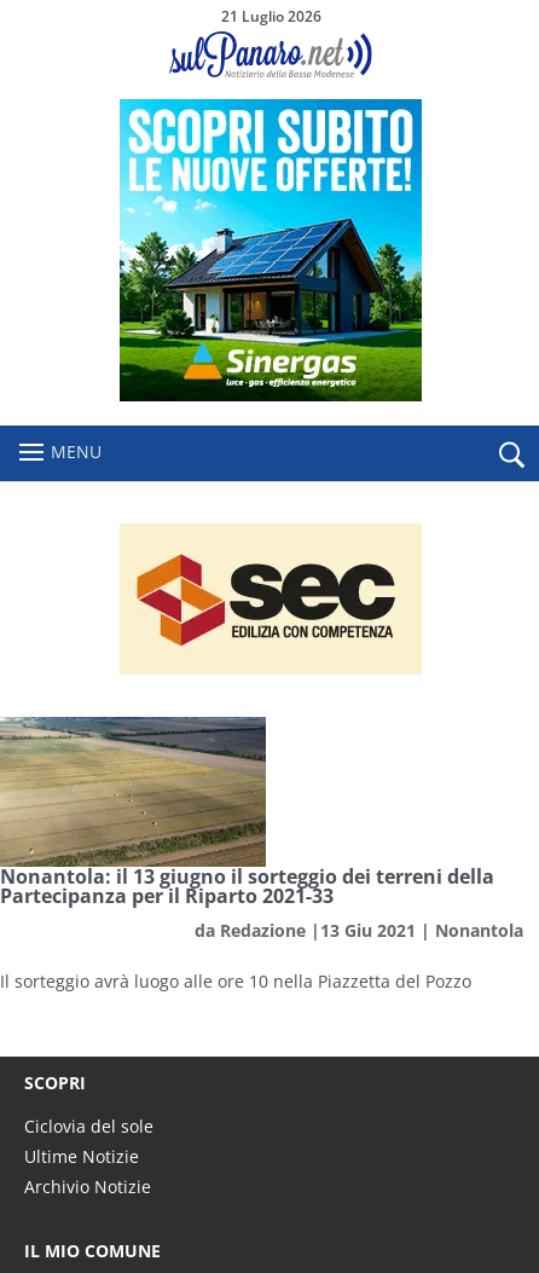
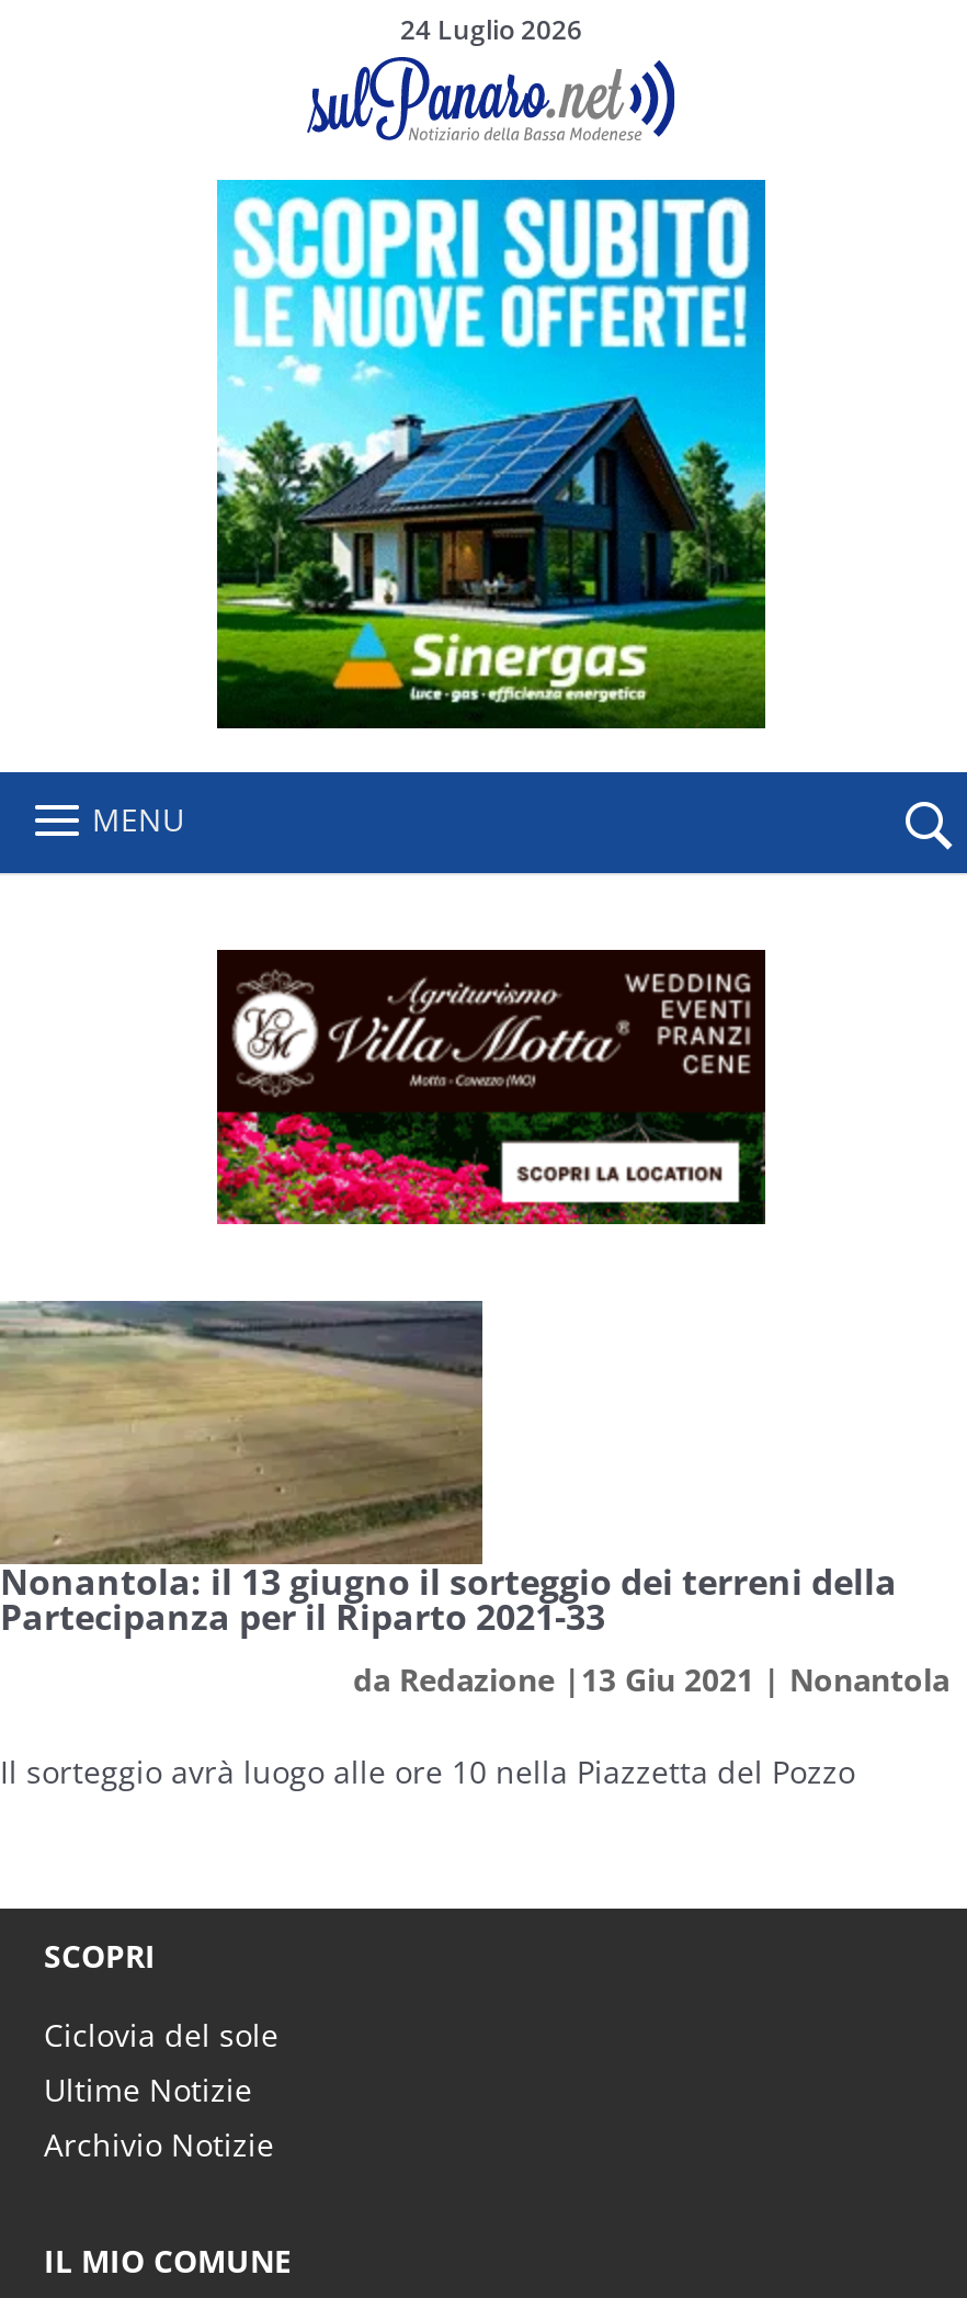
[221,6,321,27] 21 Luglio 2026 -> [400,11,582,48] 24 Luglio 2026
[120,523,422,675] [image] -> [215,948,767,1226] [image]

